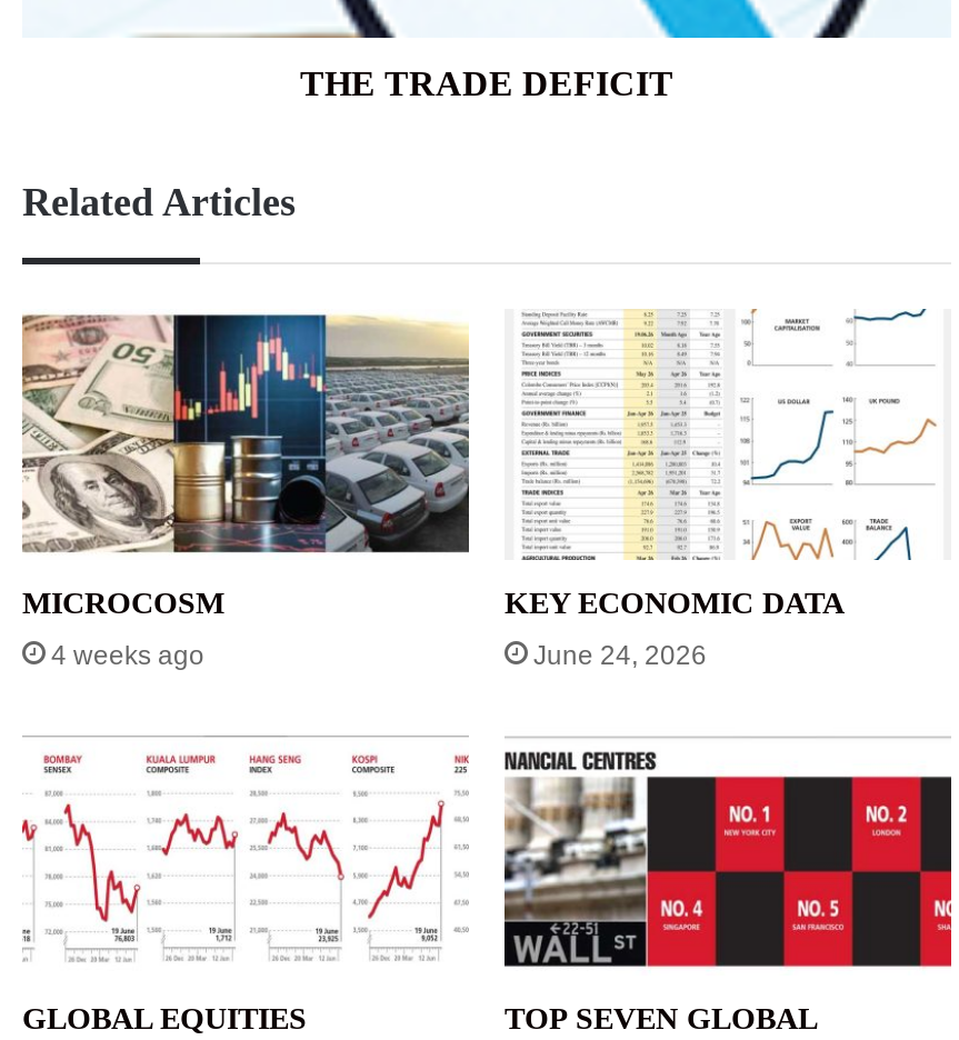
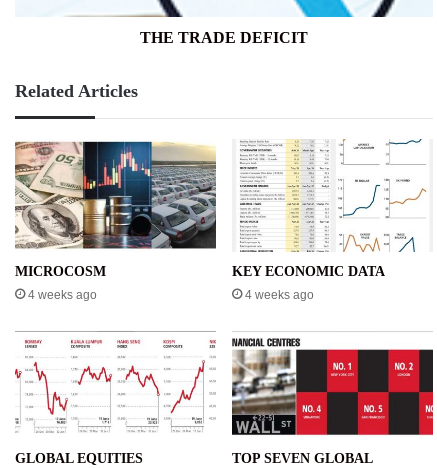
[533,640,707,671] June 24, 2026 -> [245,288,314,302] 4 weeks ago

